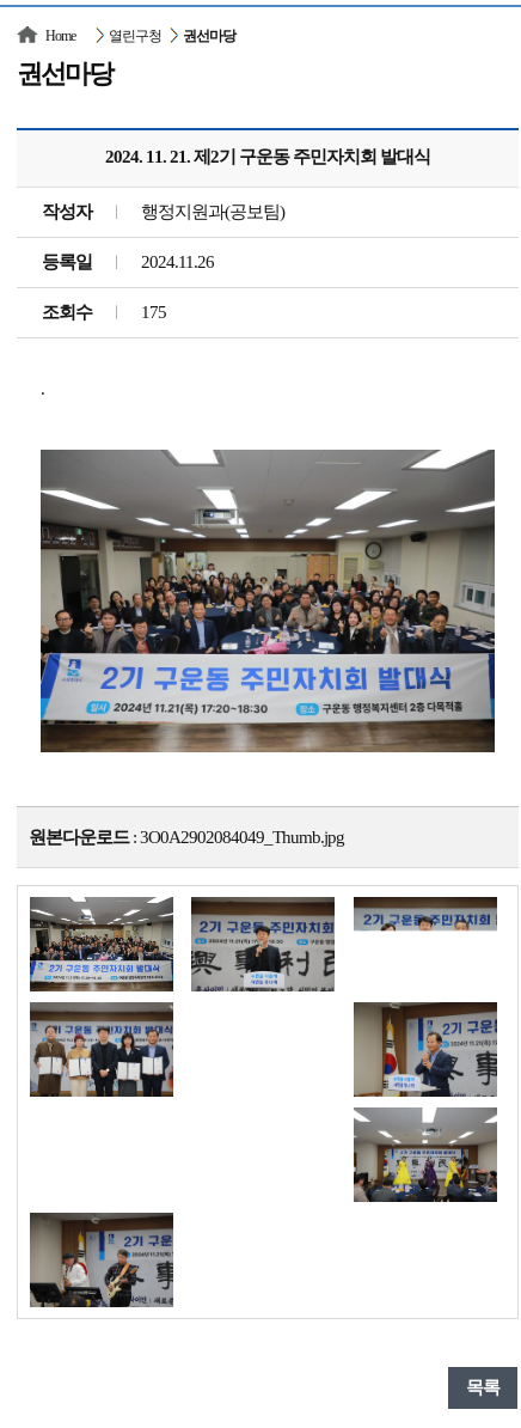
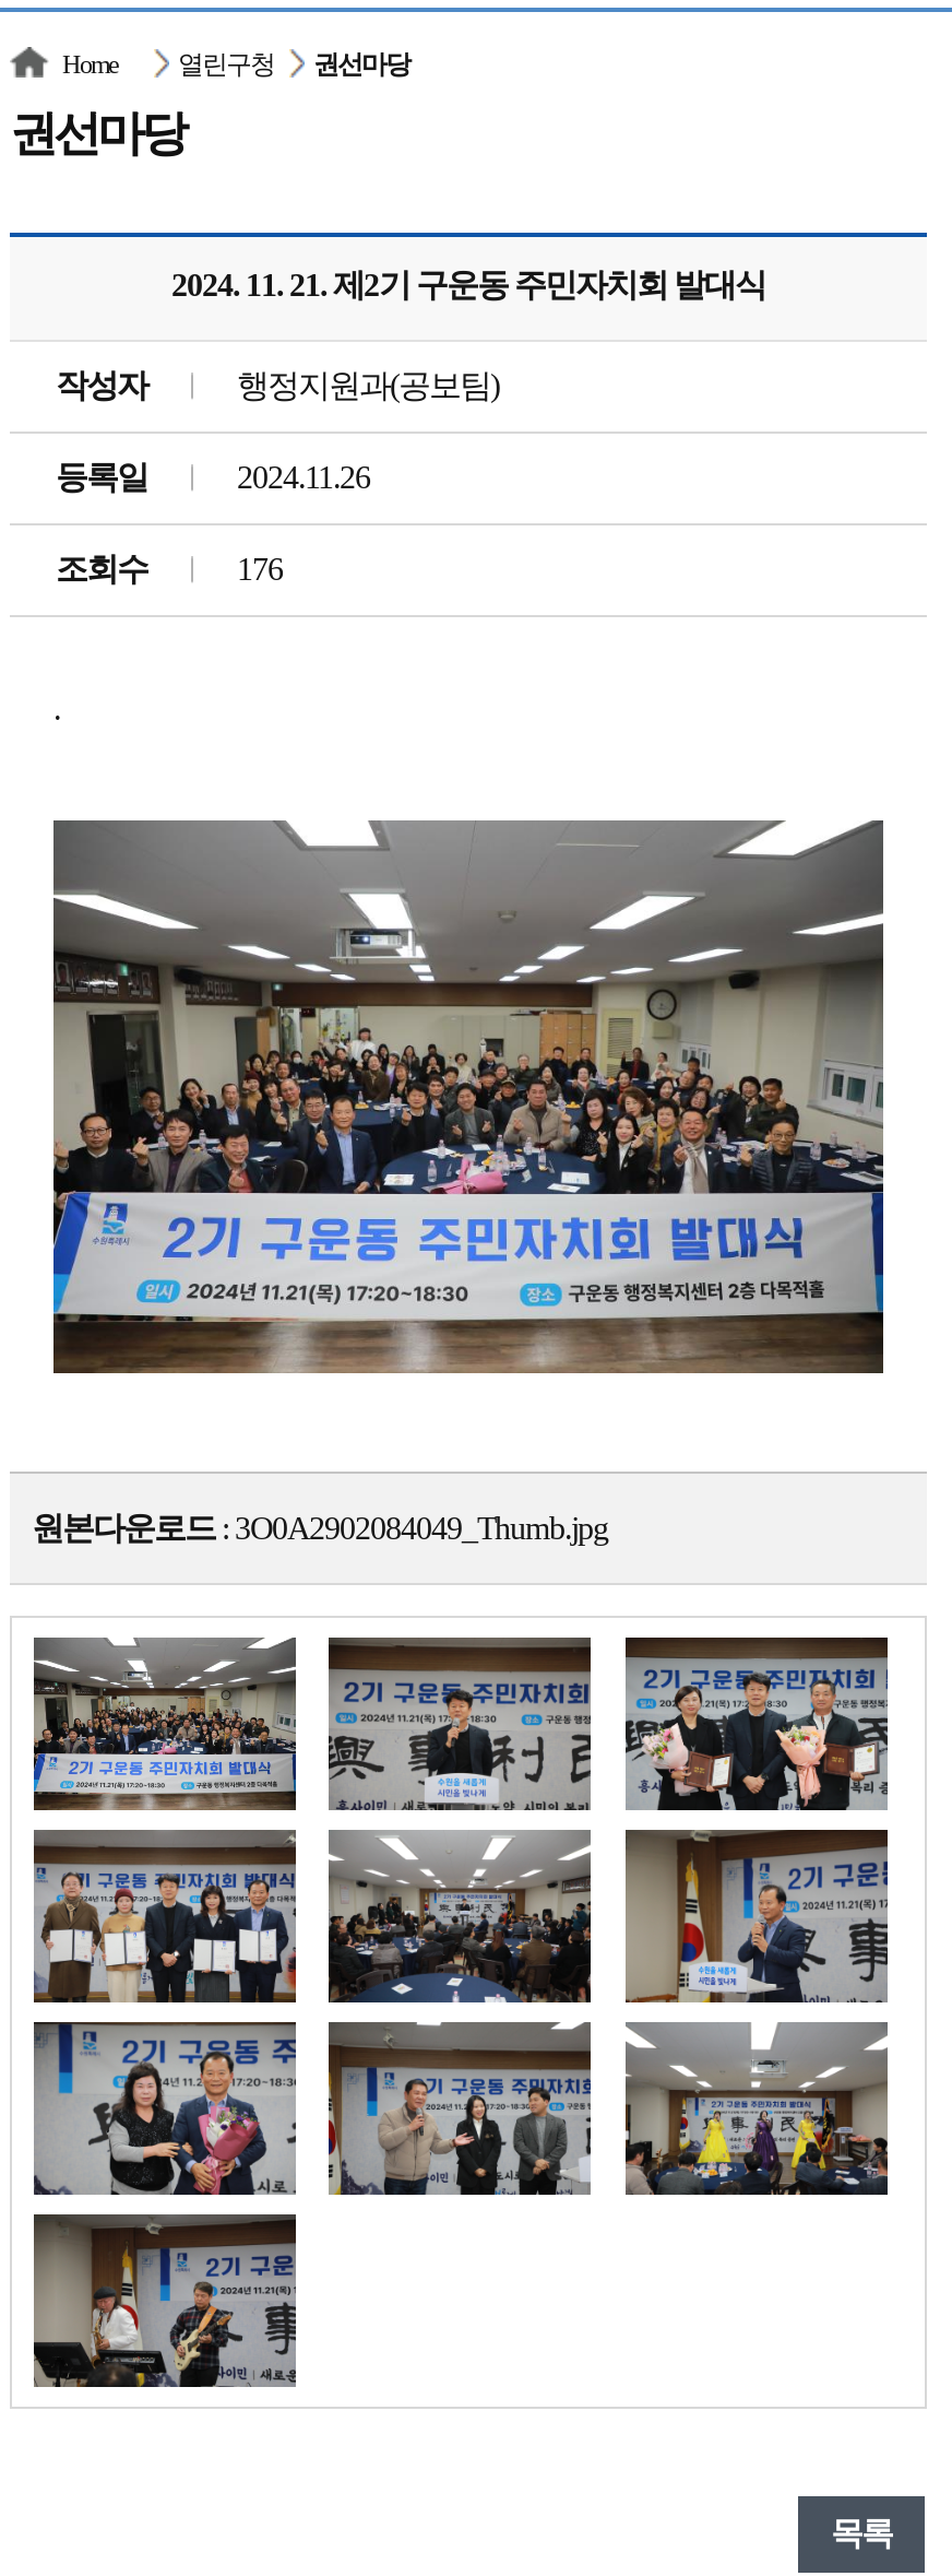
[141,303,166,322] 175 -> [237,552,283,587] 176
none -> [32,2020,298,2197] [image]
none -> [326,1828,593,2005] [image]
none -> [326,2020,593,2197] [image]
none -> [623,1697,890,1812] [image]

